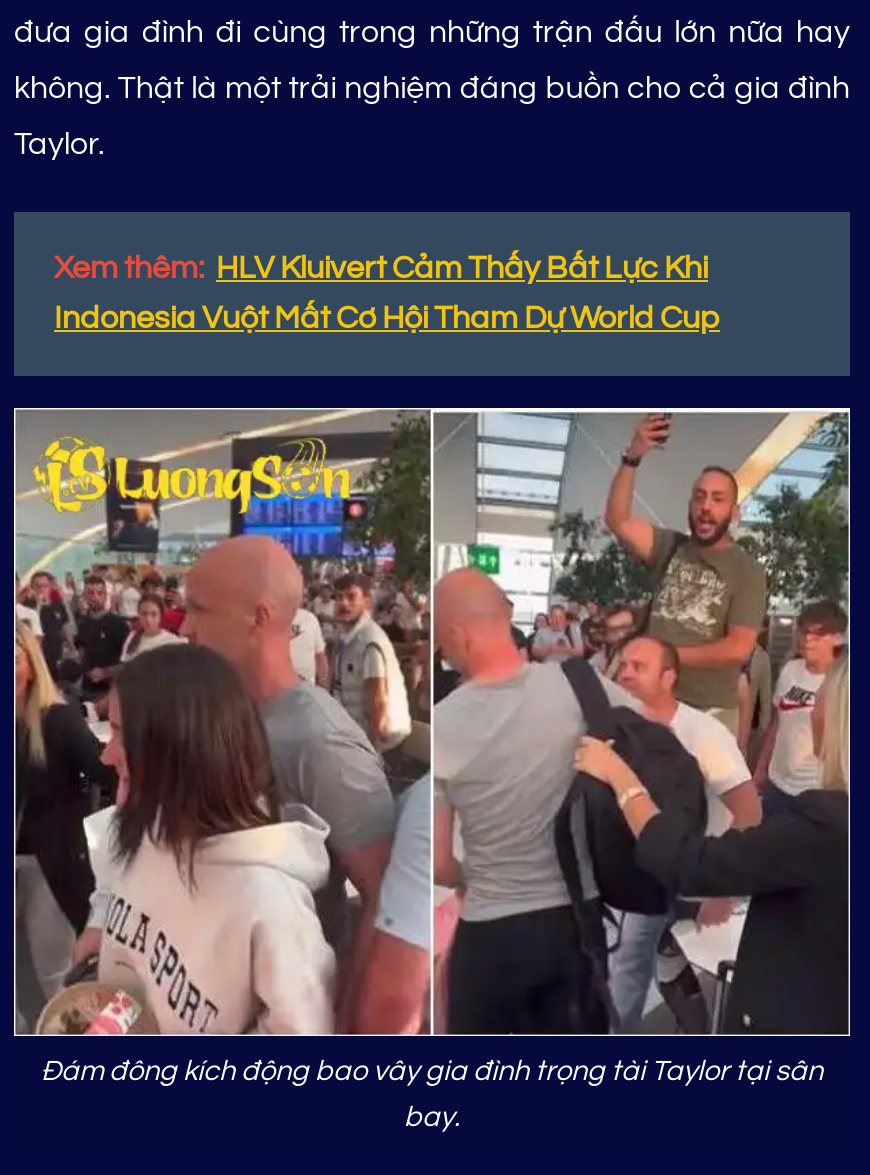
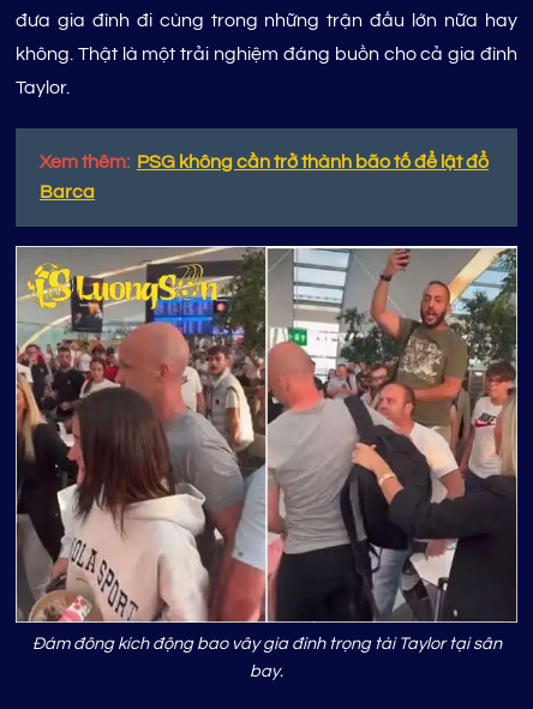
[54,253,708,285] Xem thêm: HLV Kluivert Cảm Thấy Bất Lực Khi -> [40,153,489,172] Xem thêm: PSG không cần trở thành bão tố để lật đổ
[54,303,720,335] Indonesia Vuột Mất Cơ Hội Tham Dự World Cup -> [40,183,95,202] Barca

